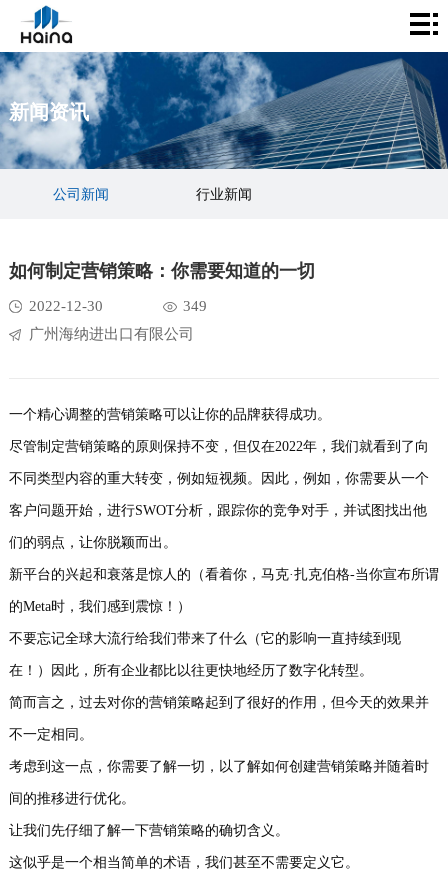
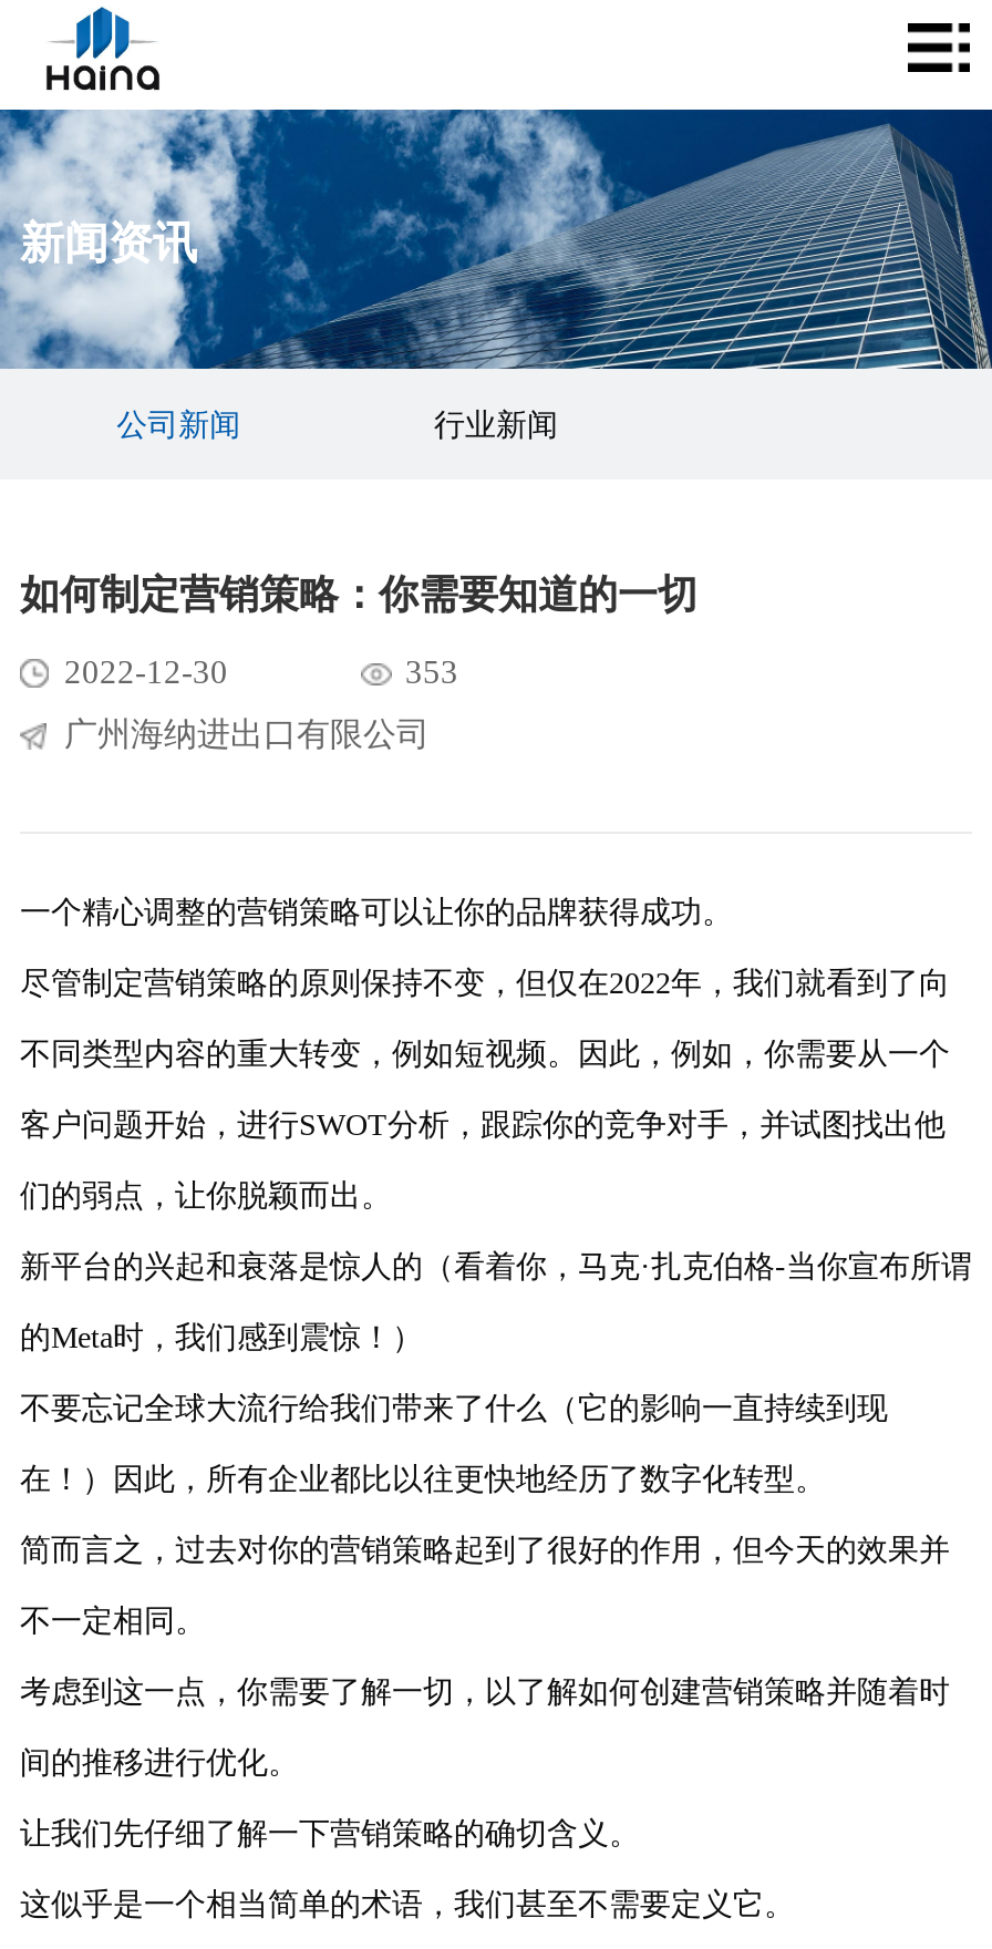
[183,298,207,314] 349 -> [405,654,458,689] 353

